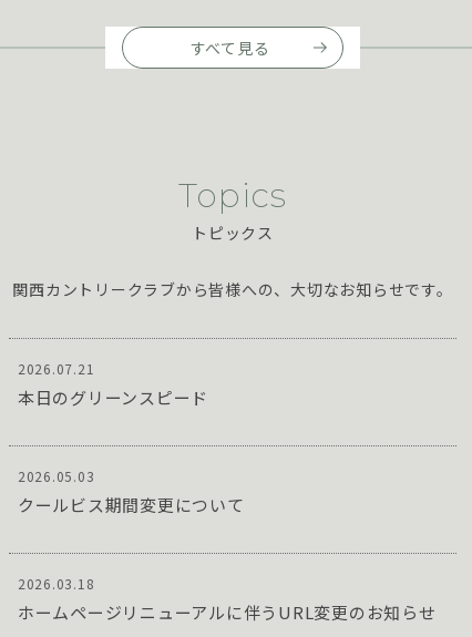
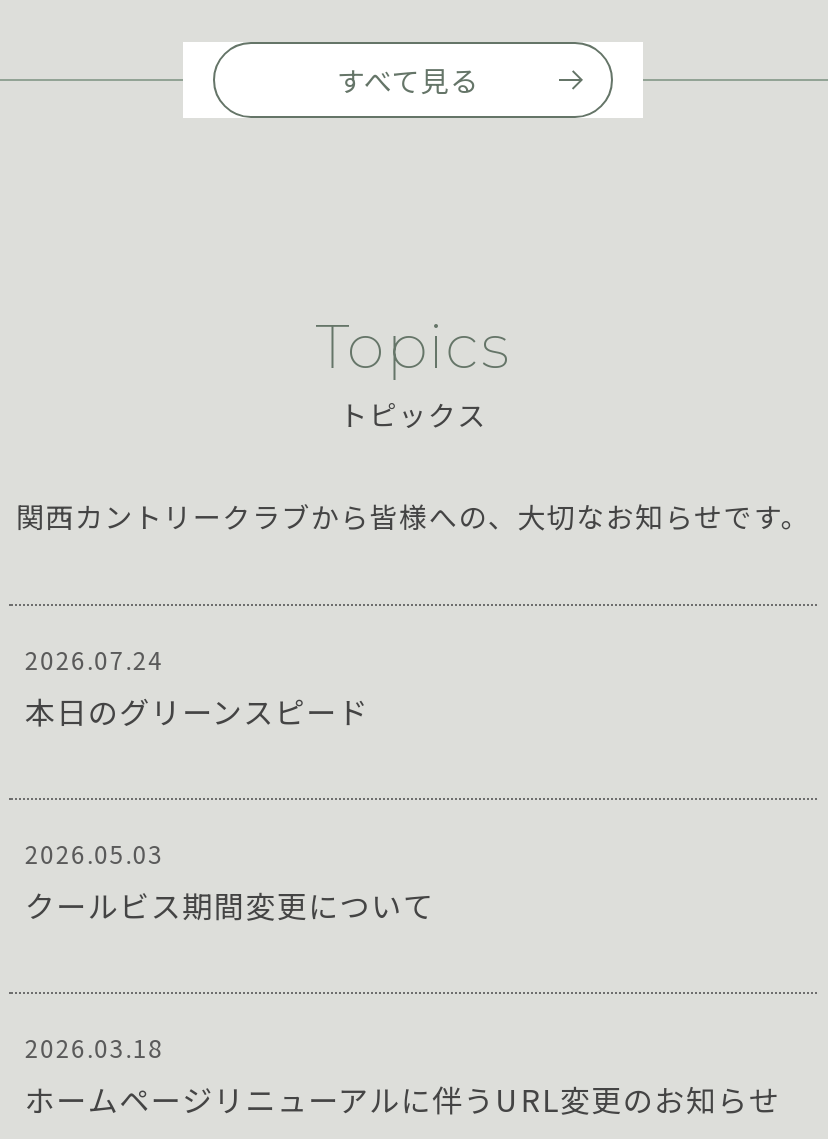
[18,359,95,378] 2026.07.21 -> [25,642,164,676] 2026.07.24

